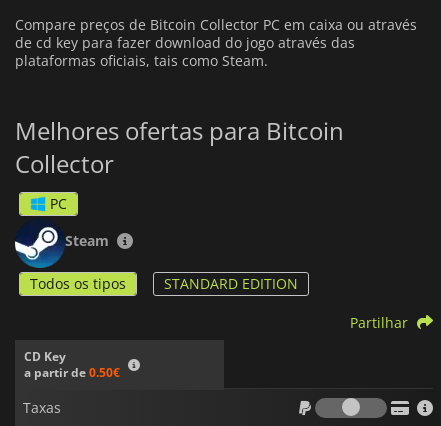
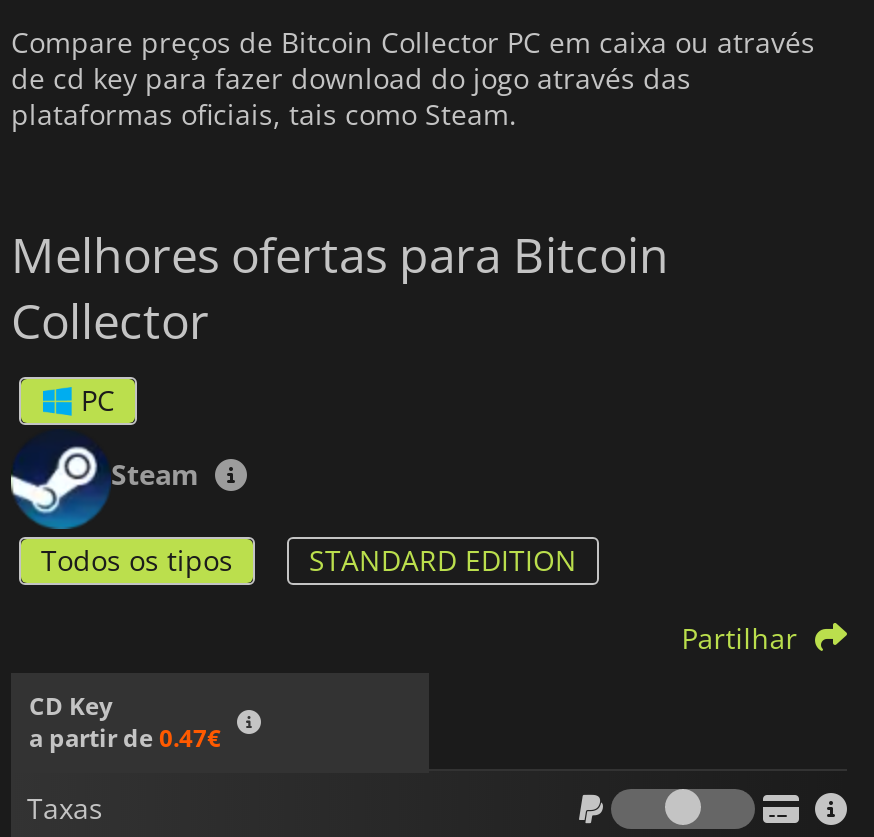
[24,364,120,381] a partir de 0.50€ -> [29,720,221,754] a partir de 0.47€

